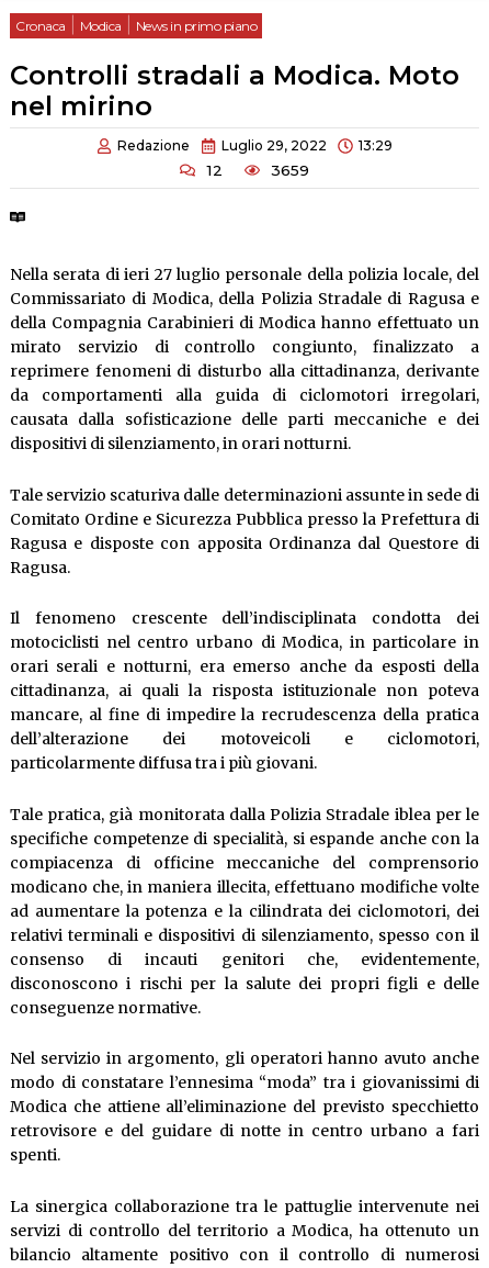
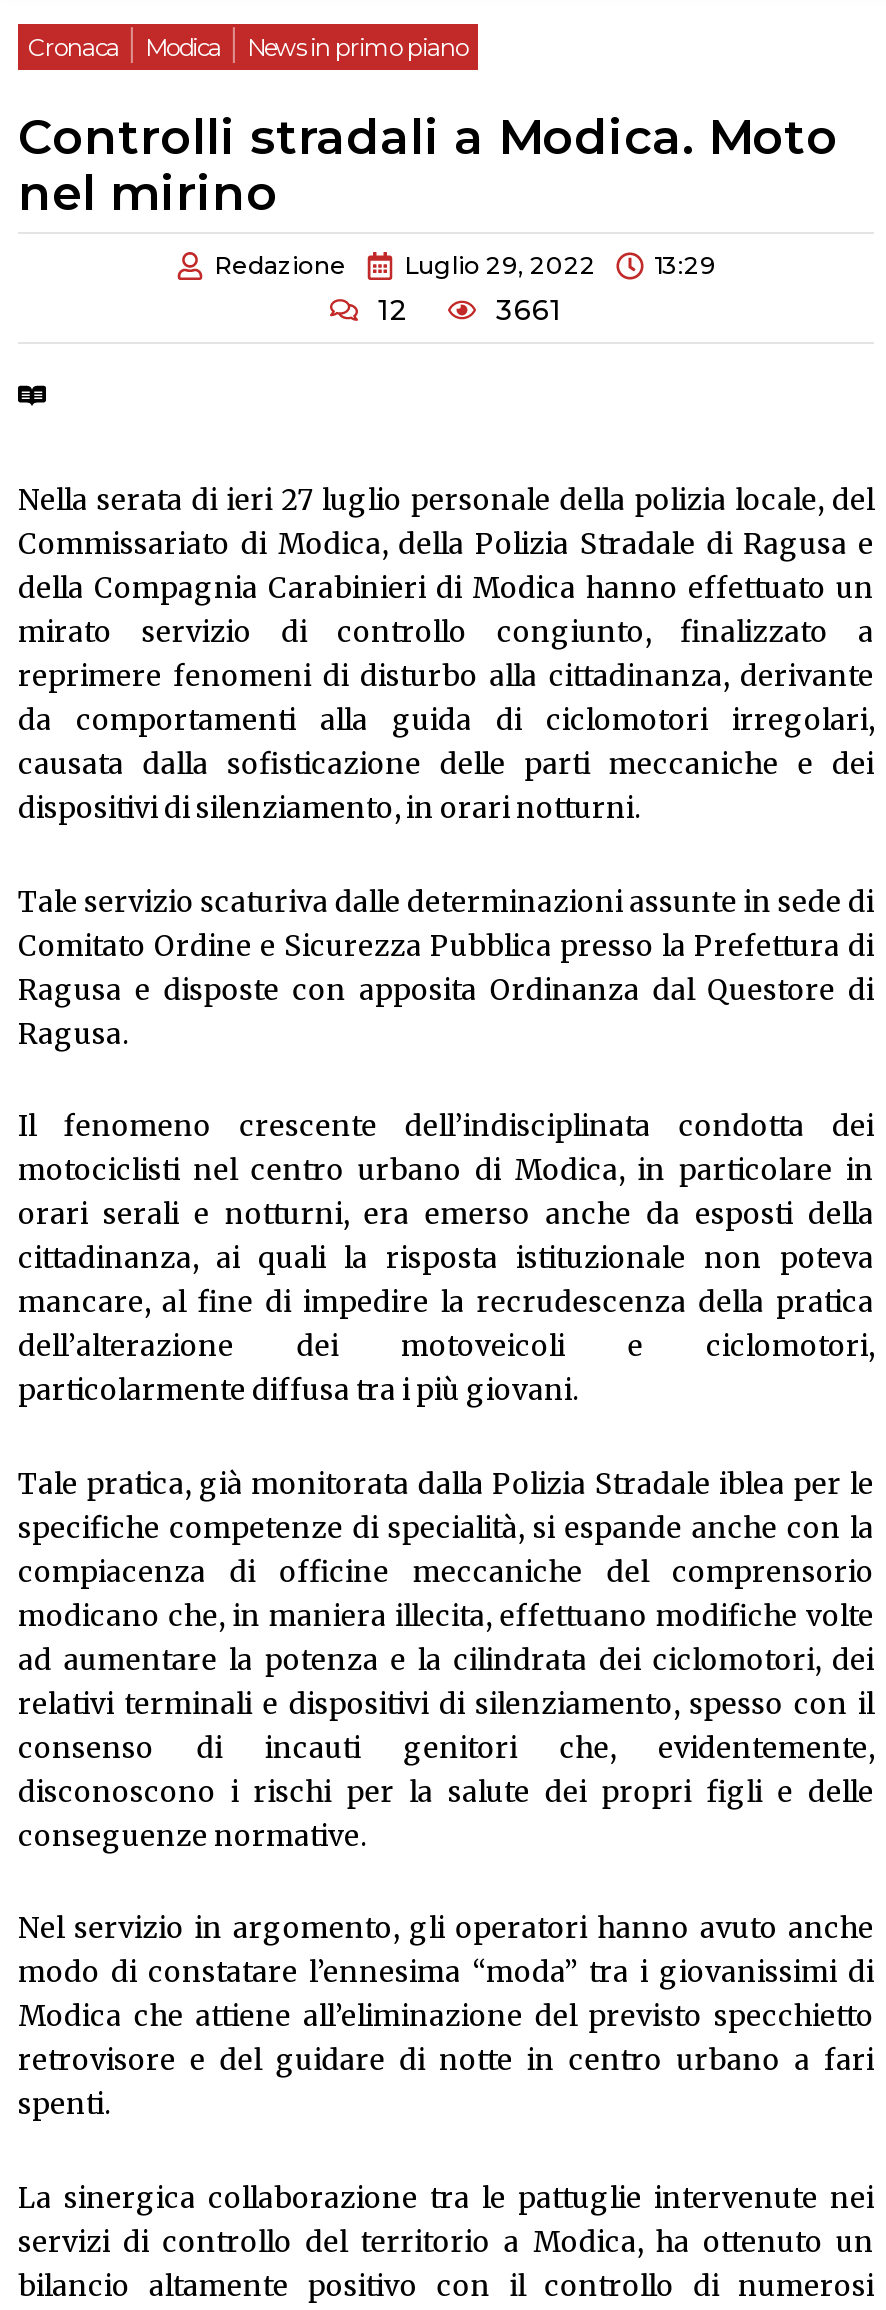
[271,162,309,179] 3659 -> [496,295,562,327] 3661

